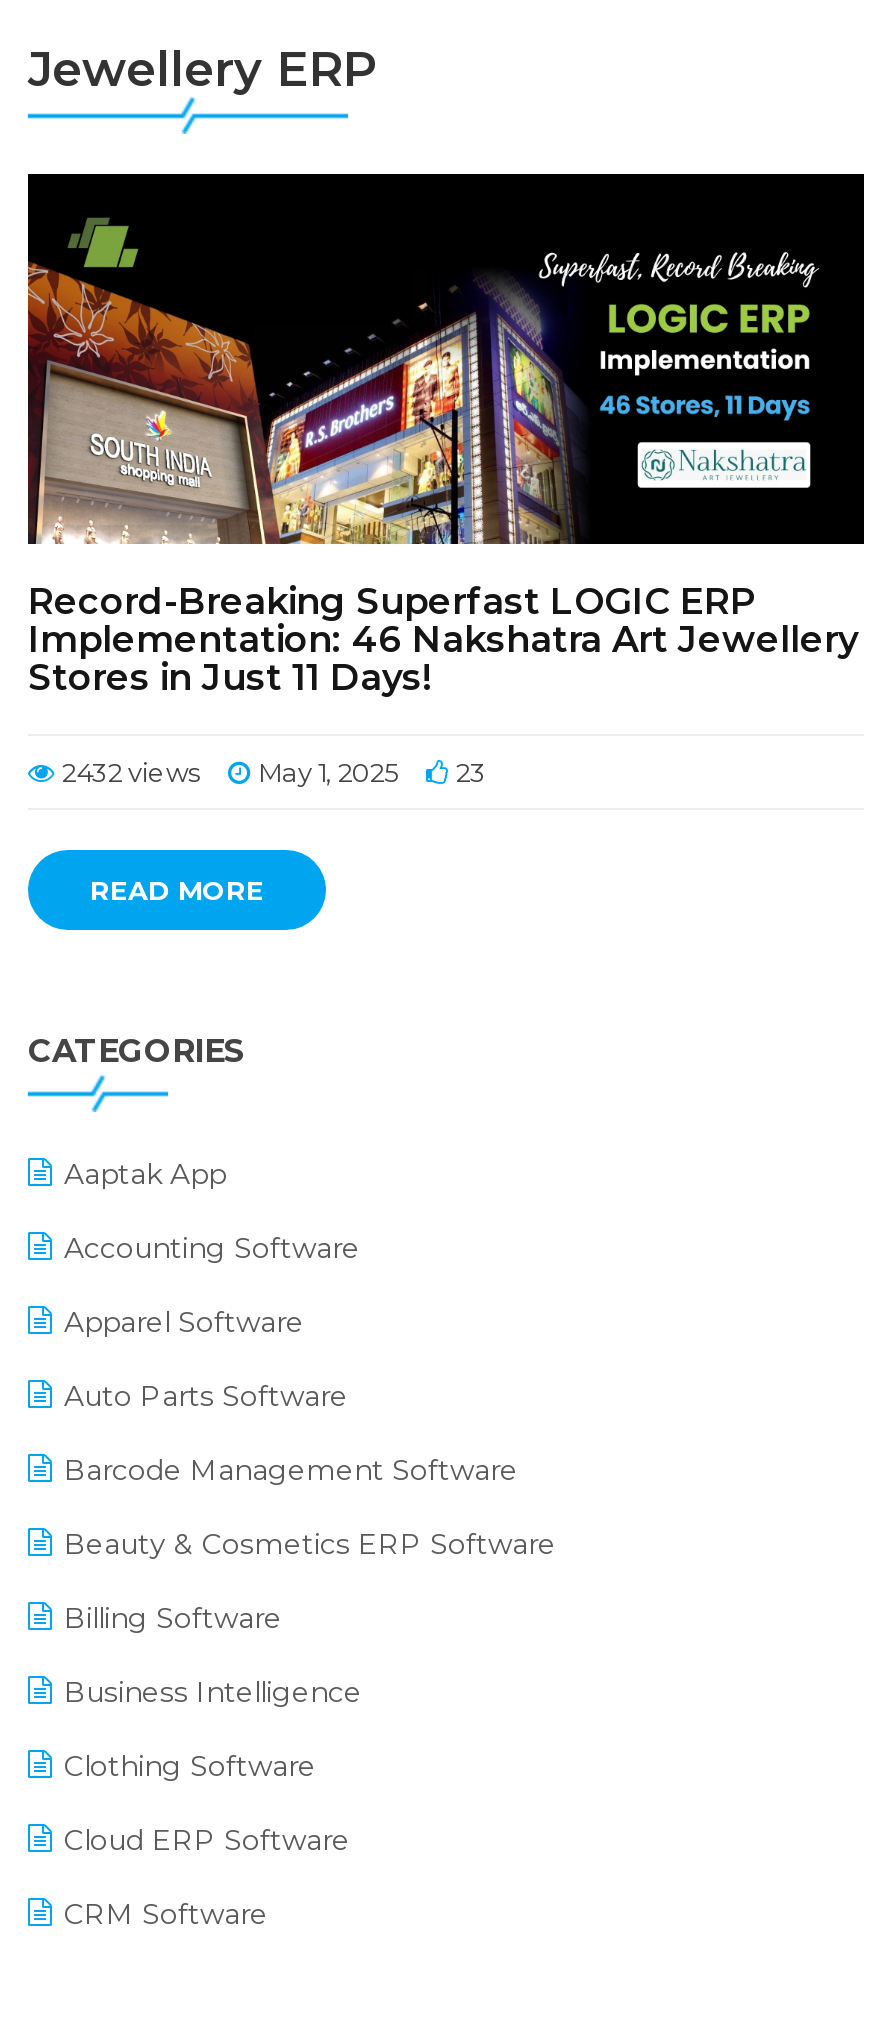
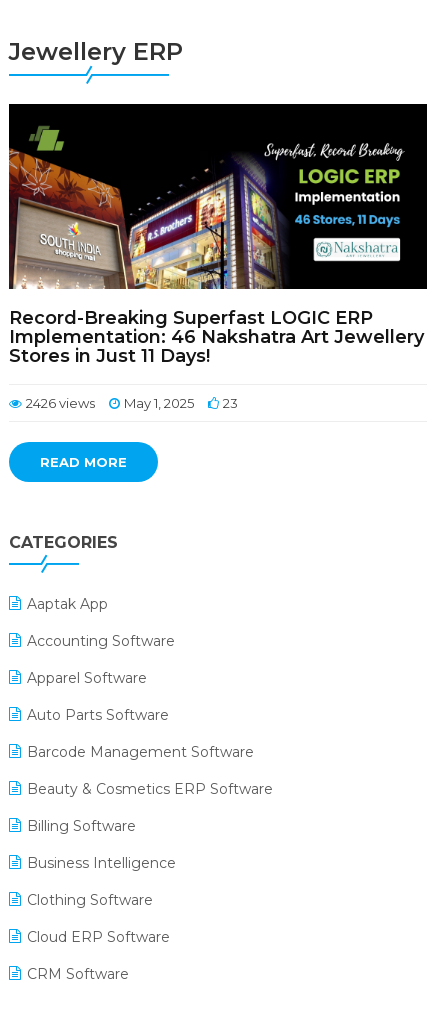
[62,756,486,788] 2432 views May 1, 2025 23 -> [26,395,238,411] 2426 views May 1, 2025 23

